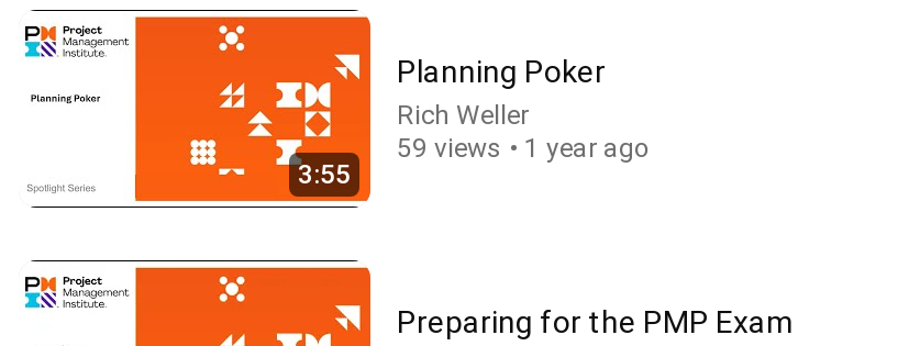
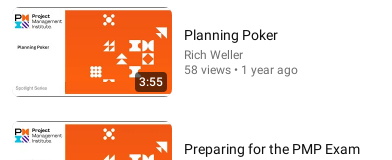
[397,132,650,163] 59 views • 1 year ago -> [184,62,298,76] 58 views • 1 year ago

